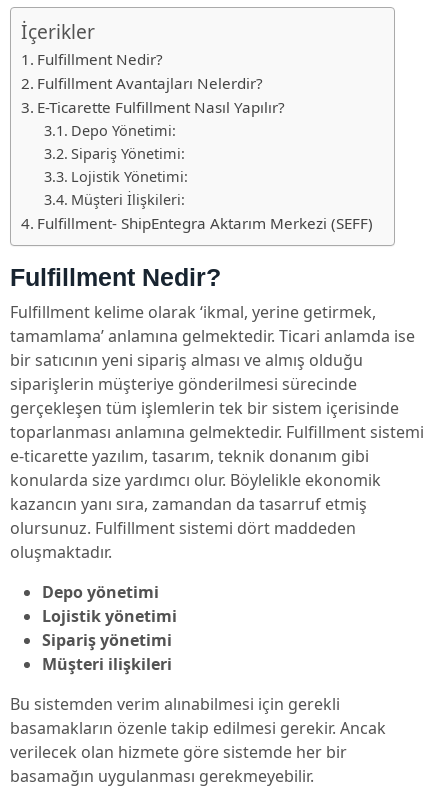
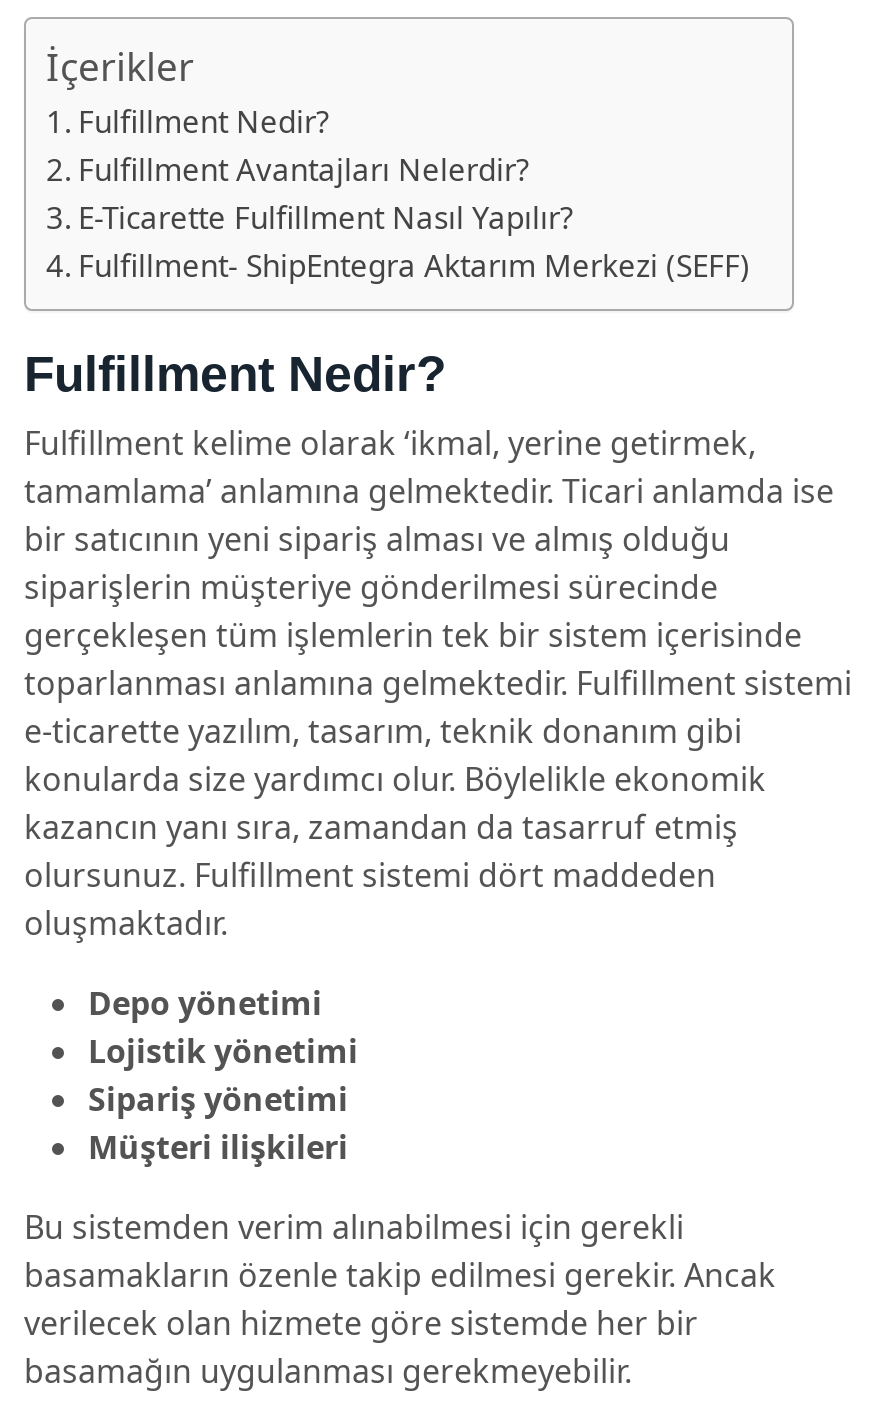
[71,121,188,209] Depo Yönetimi: | Sipariş Yönetimi: | Lojistik Yönetimi: | Müşteri İlişkileri: -> none

